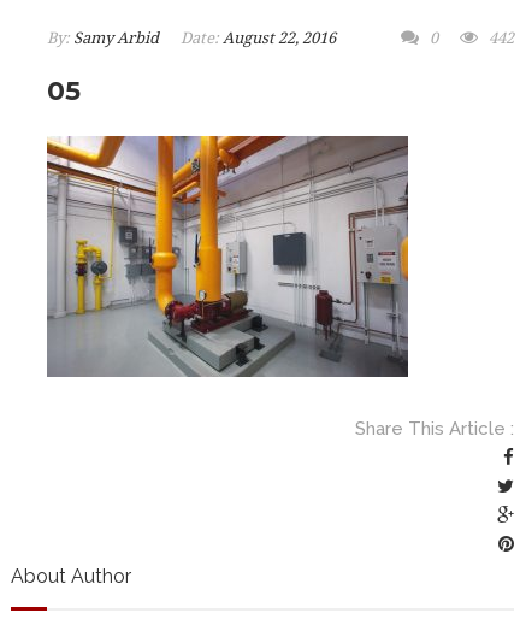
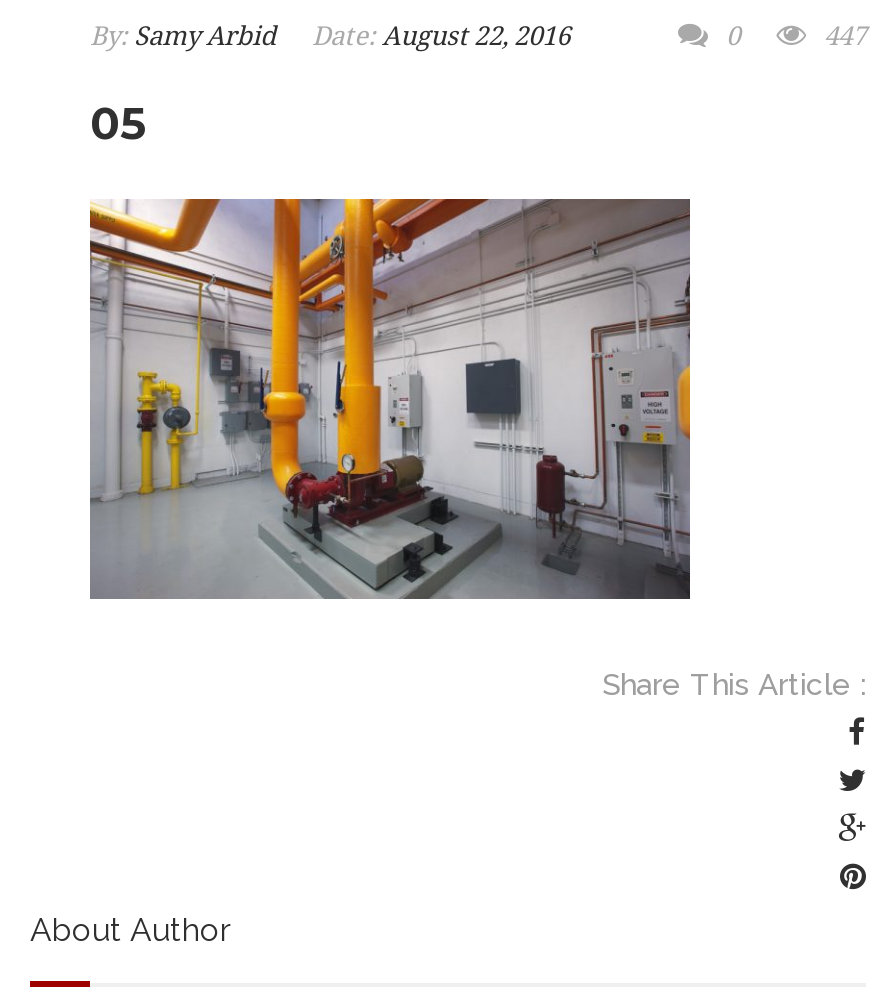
[485,29,514,47] 442 -> [818,21,866,51] 447

